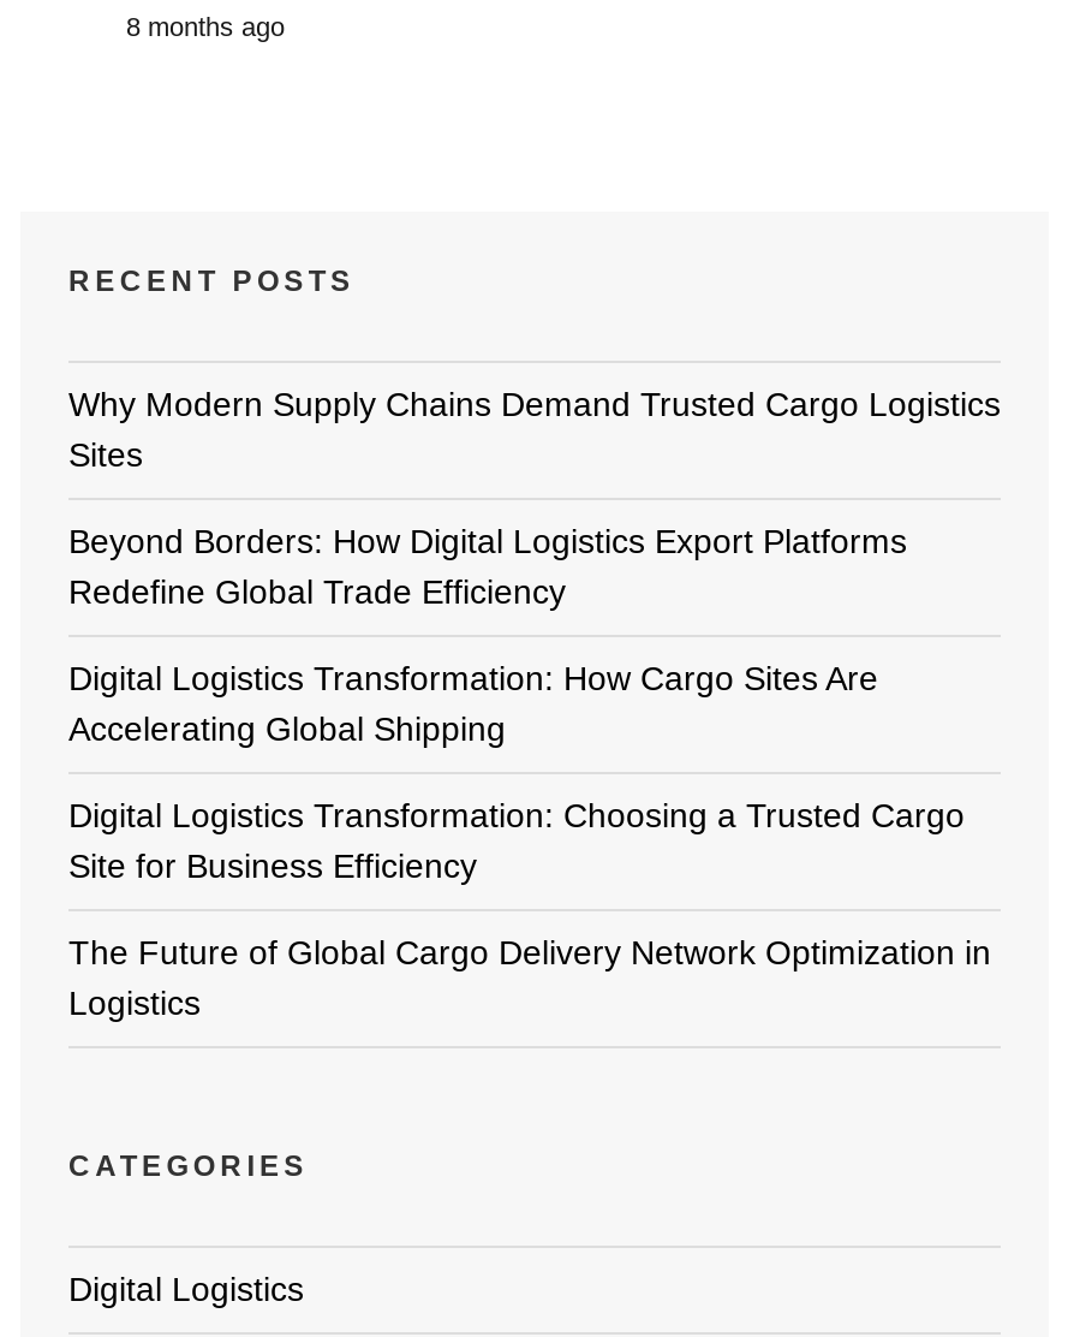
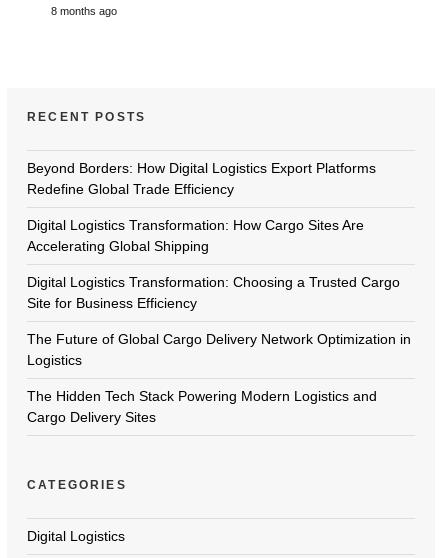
[68,385,1001,473] Why Modern Supply Chains Demand Trusted Cargo Logistics | Sites -> none
moved [68,522,991,1022] -> [27,160,411,368]: Beyond Borders: How Digital Logistics Export Platforms | Redefine Global Trade Efficiency | Digital Logistics Transformation: How Cargo Sites Are | Accelerating Global Shipping | Digital Logistics Transformation: Choosing a Trusted Cargo | Site for Business Efficiency | The Future of Global Cargo Delivery Network Optimization in | Logistics
none -> [27,388,377,425] The Hidden Tech Stack Powering Modern Logistics and | Cargo Delivery Sites

